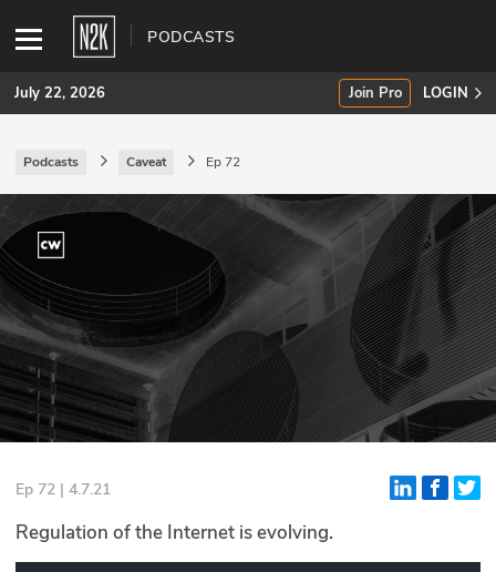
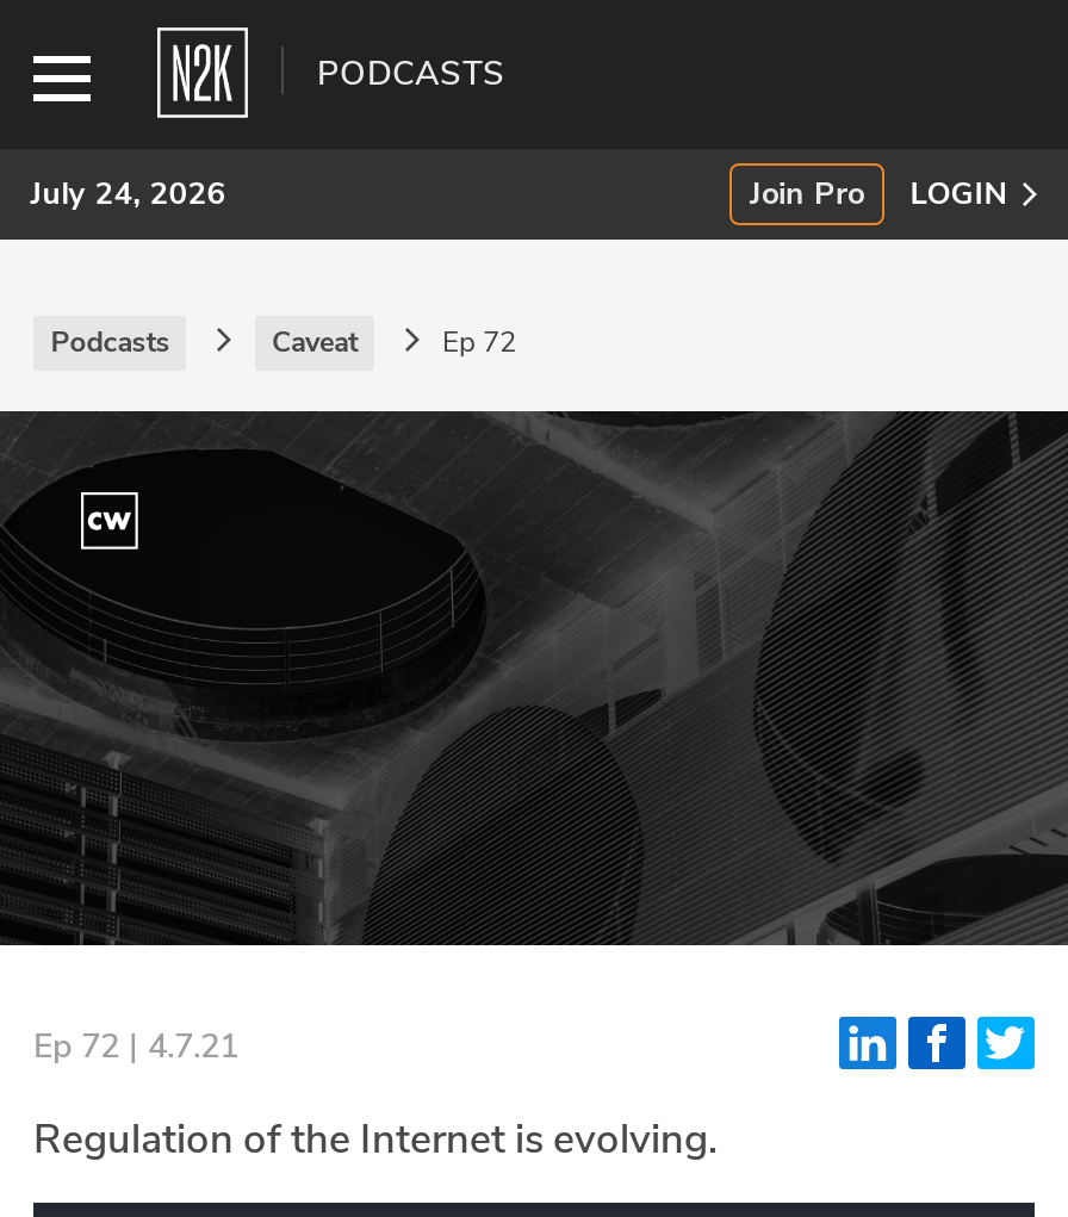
[14,83,105,103] July 22, 2026 -> [31,172,226,215] July 24, 2026

